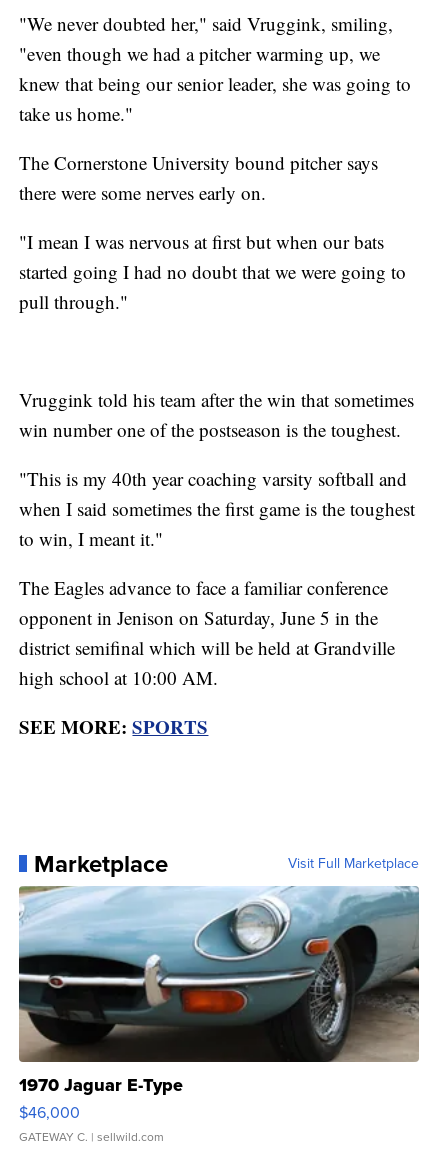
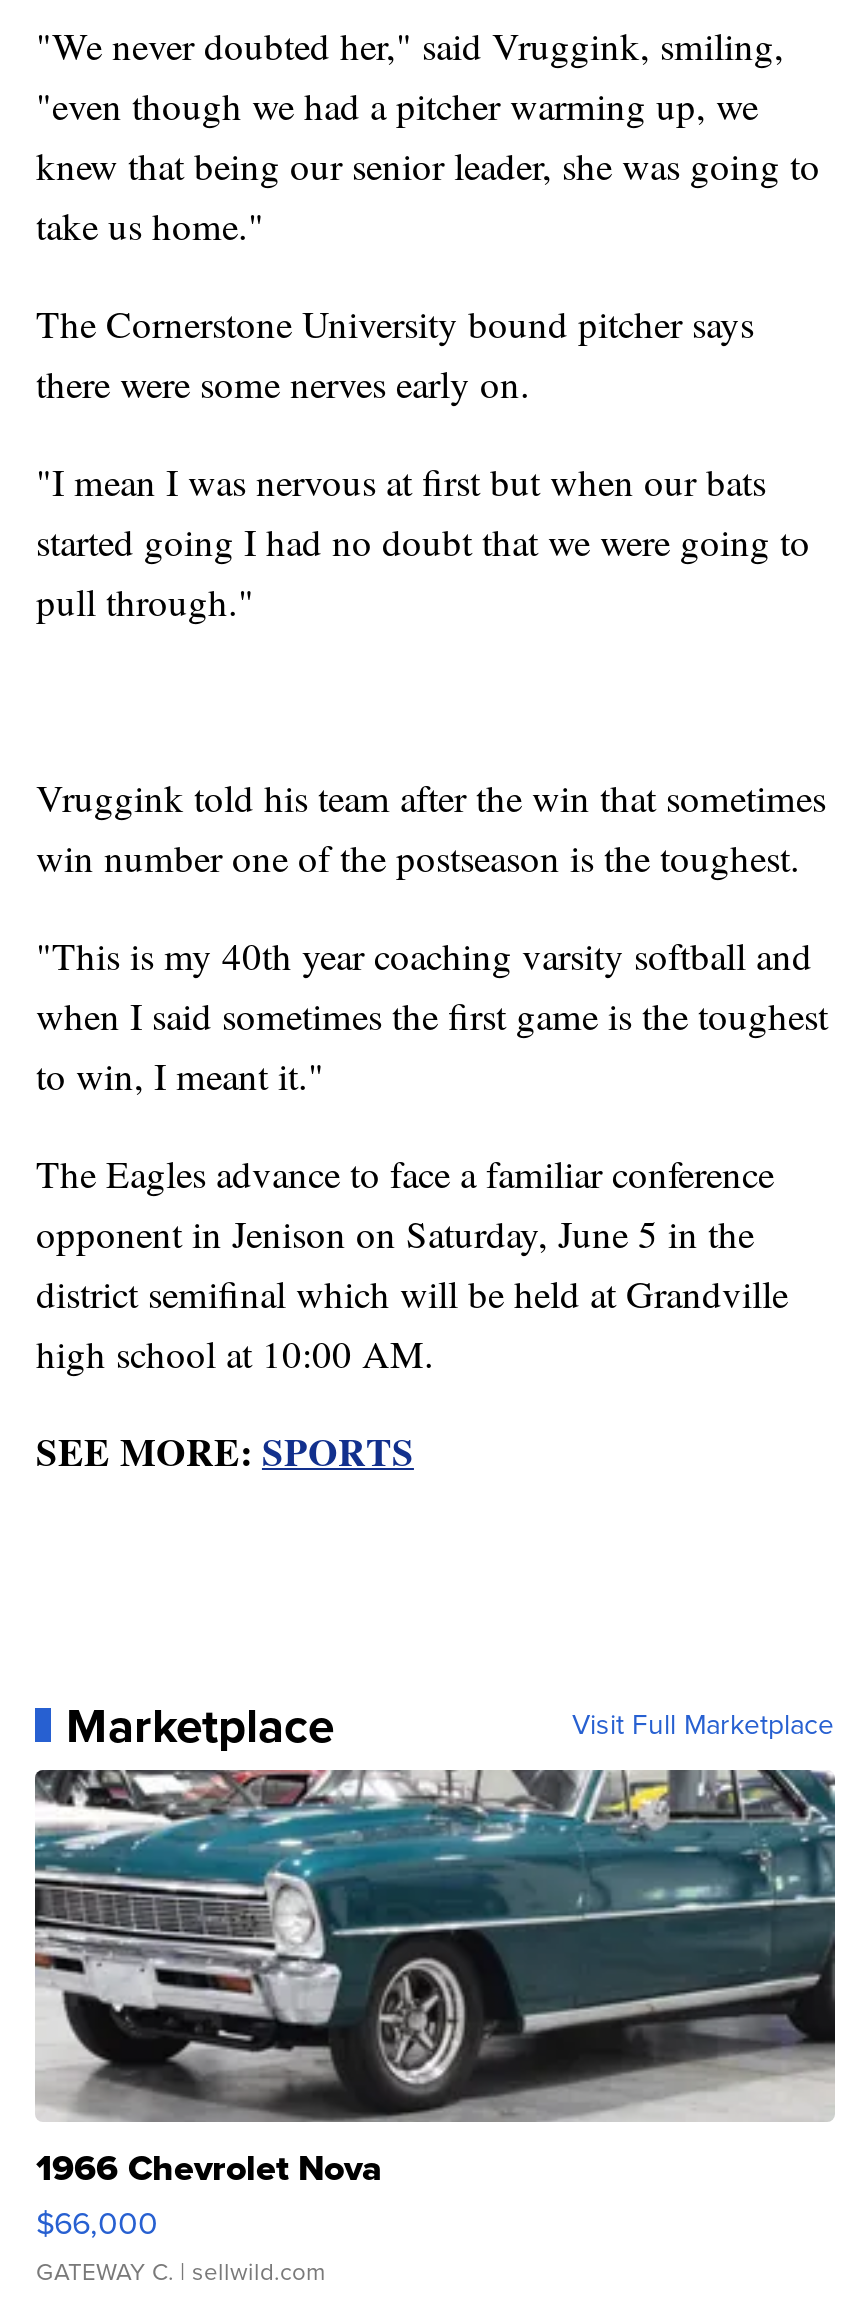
[18,886,419,1124] [image] | 1970 Jaguar E-Type | $46,000 -> [33,1768,835,2245] [image] | 1966 Chevrolet Nova | $66,000

